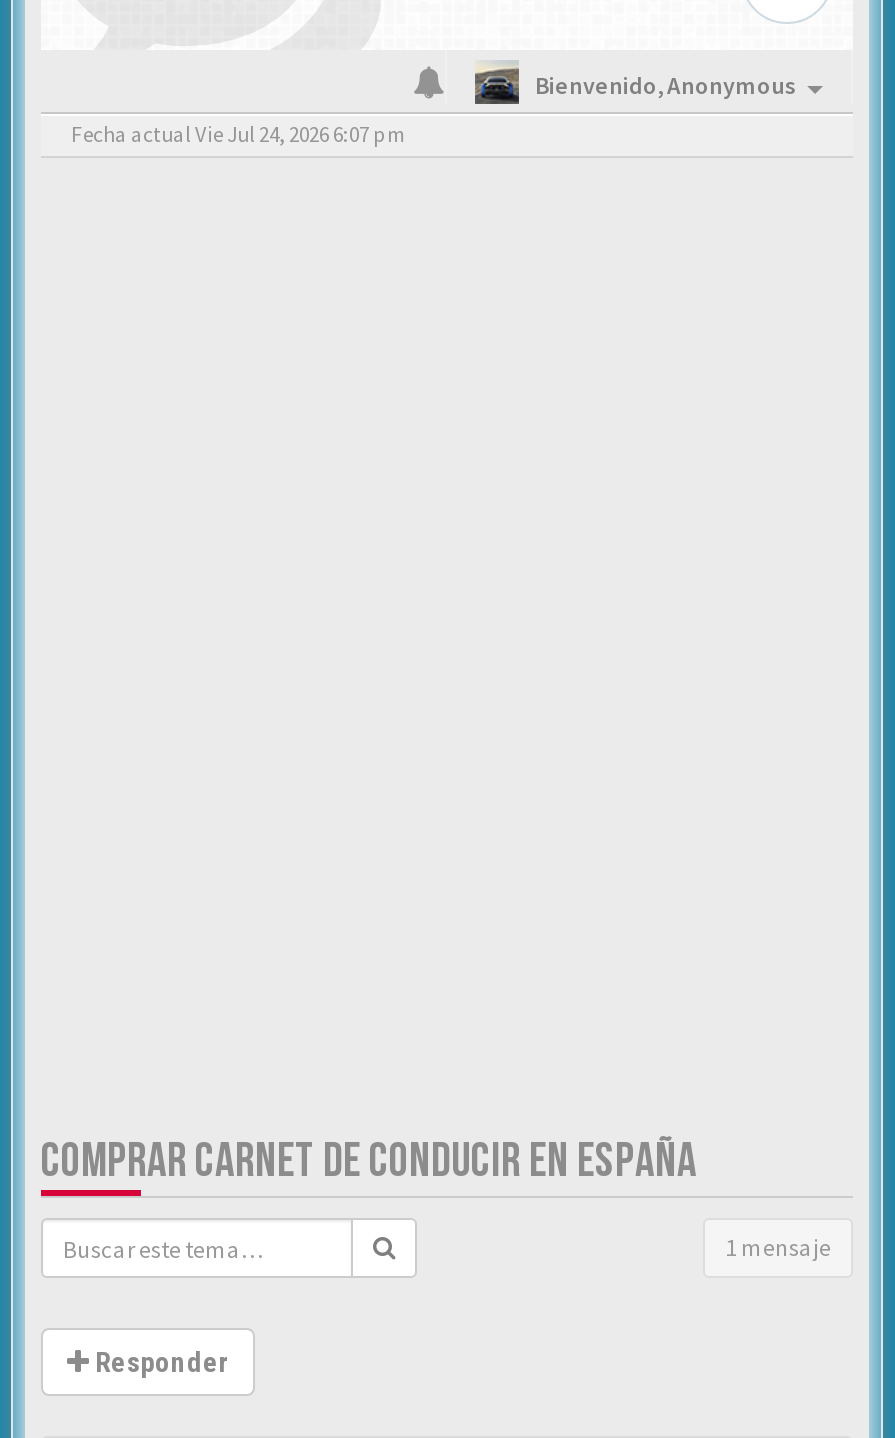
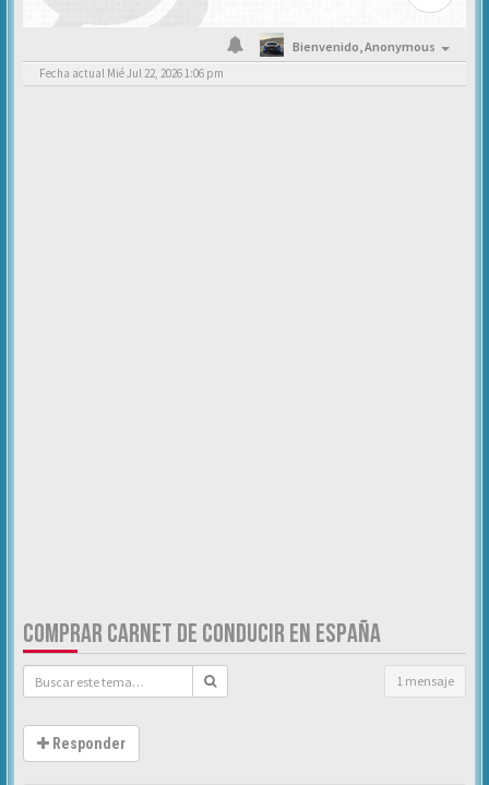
[71,120,405,148] Fecha actual Vie Jul 24, 2026 6:07 pm -> [39,66,224,81] Fecha actual Mié Jul 22, 2026 1:06 pm

